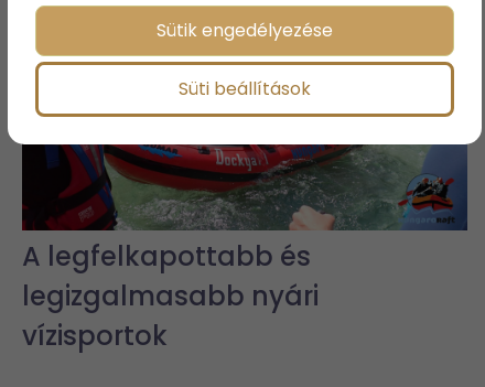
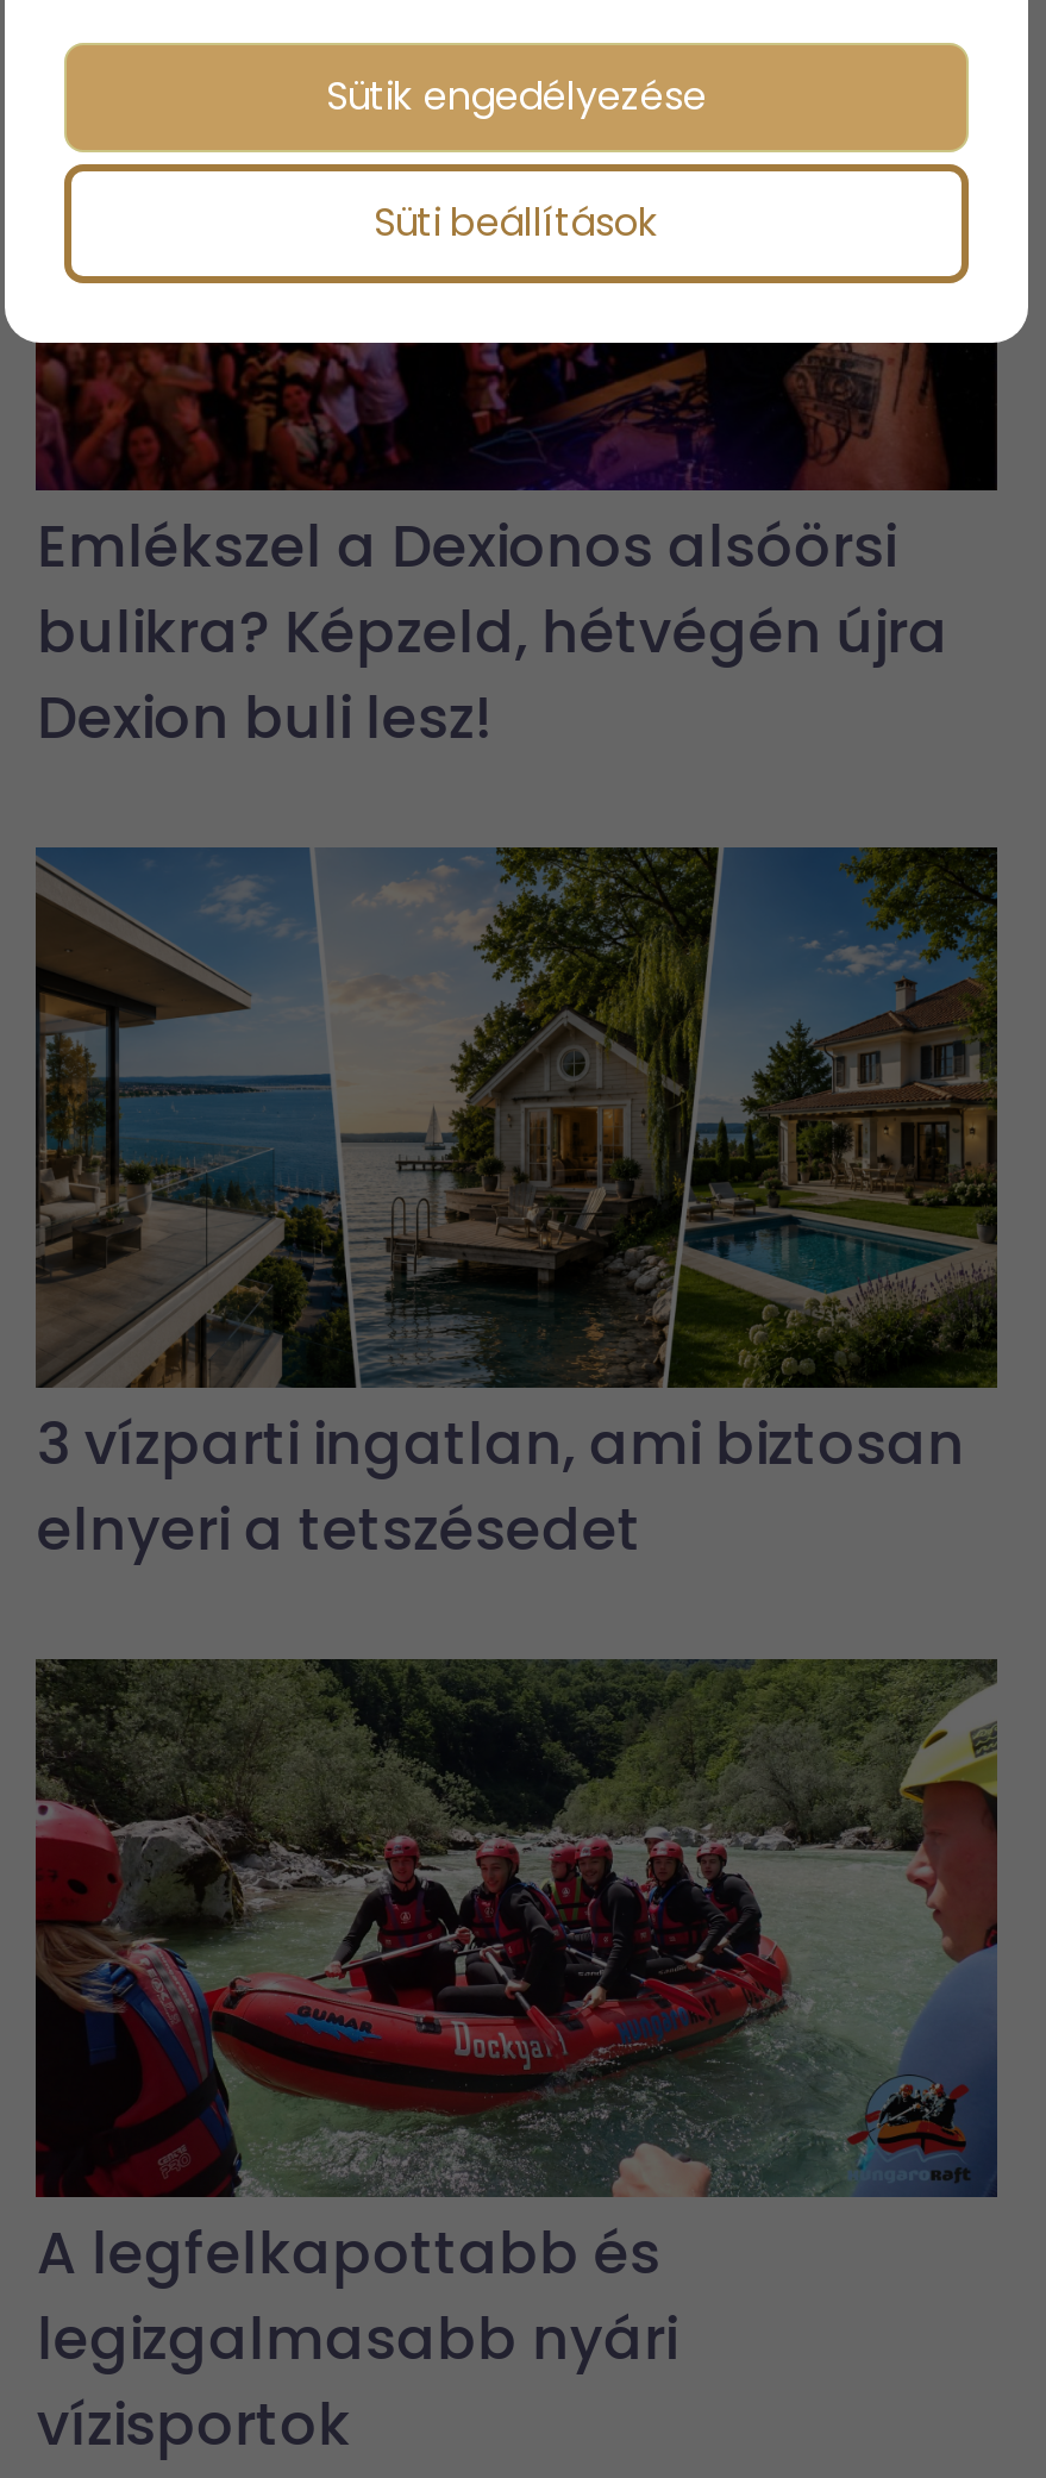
none -> [33,1657,997,2014] [image]
none -> [36,340,997,756] [image] | Emlékszel a Dexionos alsóörsi | bulikra? Képzeld, hétvégén újra | Dexion buli lesz!
none -> [36,845,997,1567] [image] | 3 vízparti ingatlan, ami biztosan | elnyeri a tetszésedet

